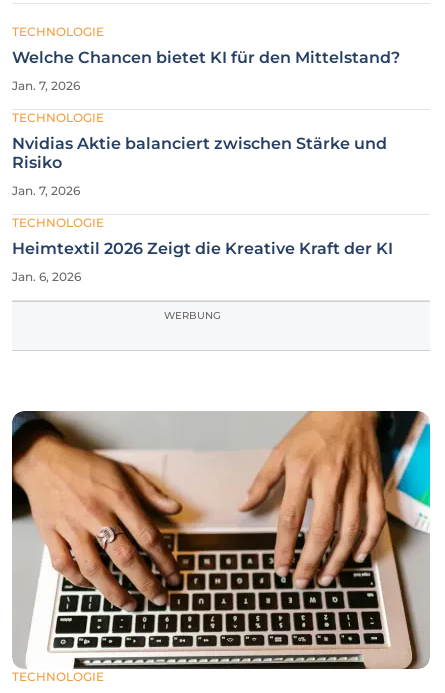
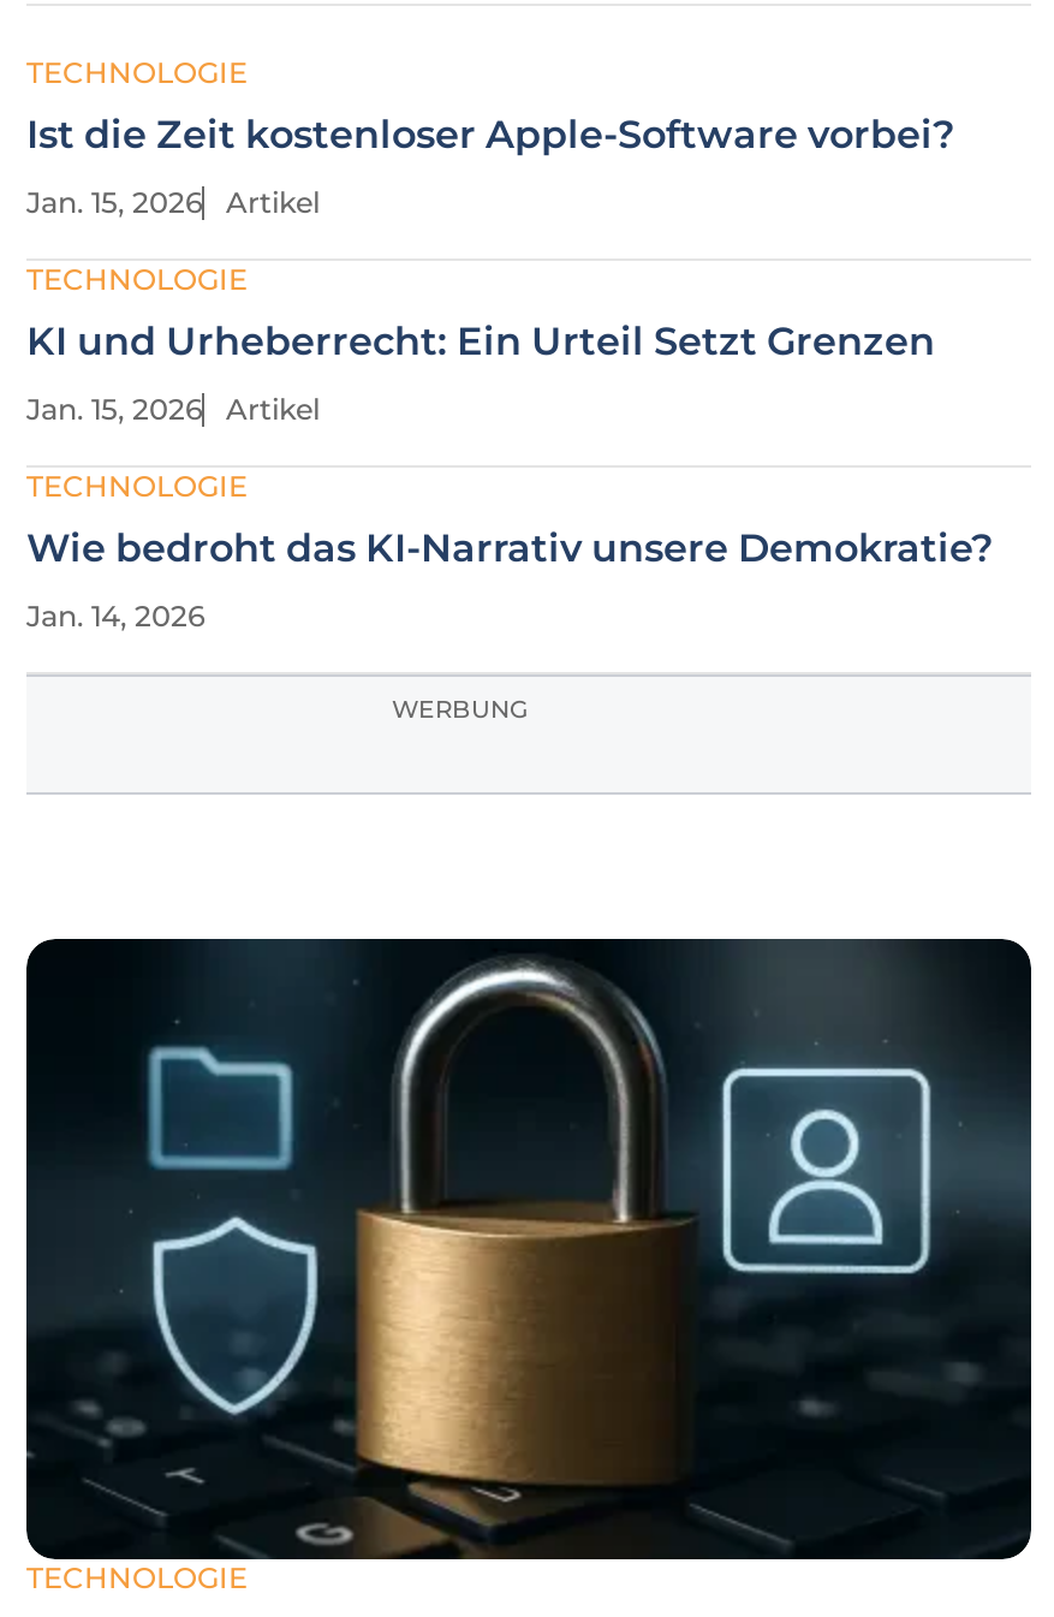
[12,48,400,67] Welche Chancen bietet KI für den Mittelstand? -> [26,112,954,157] Ist die Zeit kostenloser Apple-Software vorbei?
[12,78,80,93] Jan. 7, 2026 -> [26,184,320,220] Jan. 15, 2026 | Artikel
[12,134,387,172] Nvidias Aktie balanciert zwischen Stärke und | Risiko -> [26,319,935,364] KI und Urheberrecht: Ein Urteil Setzt Grenzen
[12,183,80,198] Jan. 7, 2026 -> [26,391,320,427] Jan. 15, 2026 | Artikel
[12,239,393,258] Heimtextil 2026 Zeigt die Kreative Kraft der KI -> [26,525,993,571] Wie bedroht das KI-Narrativ unsere Demokratie?
[12,269,81,284] Jan. 6, 2026 -> [26,598,204,634] Jan. 14, 2026
[11,410,431,670] [image] -> [24,937,1034,1562] [image]

